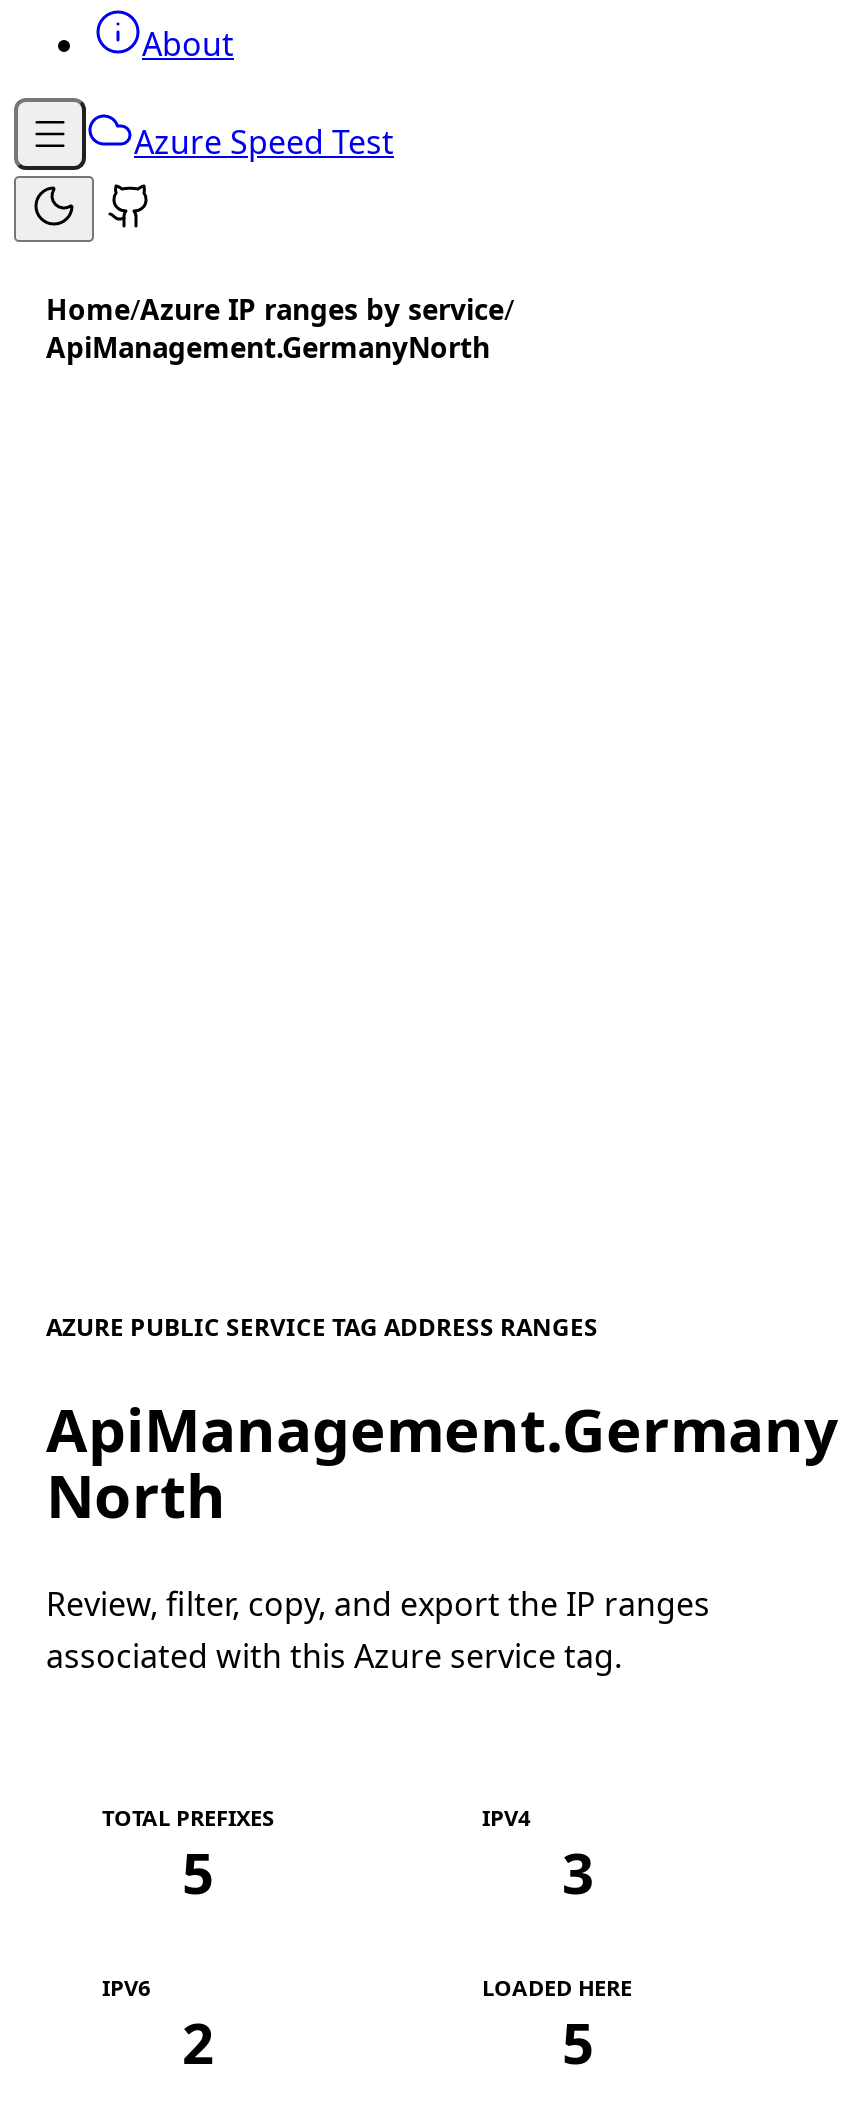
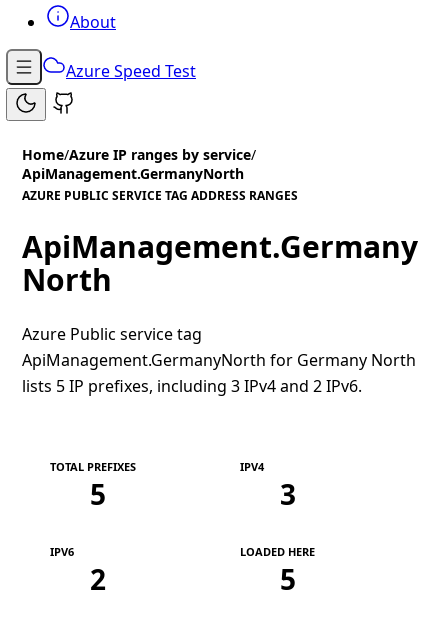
moved [46,1310,838,1536] -> [22,187,418,300]: AZURE PUBLIC SERVICE TAG ADDRESS RANGES | ApiManagement.Germany | North
[46,1582,710,1678] Review, filter, copy, and export the IP ranges | associated with this Azure service tag. -> [22,323,416,397] Azure Public service tag | ApiManagement.GermanyNorth for Germany North | lists 5 IP prefixes, including 3 IPv4 and 2 IPv6.

